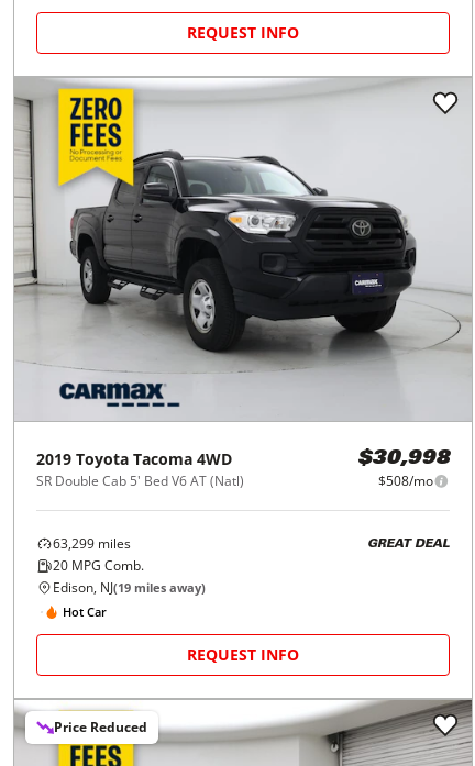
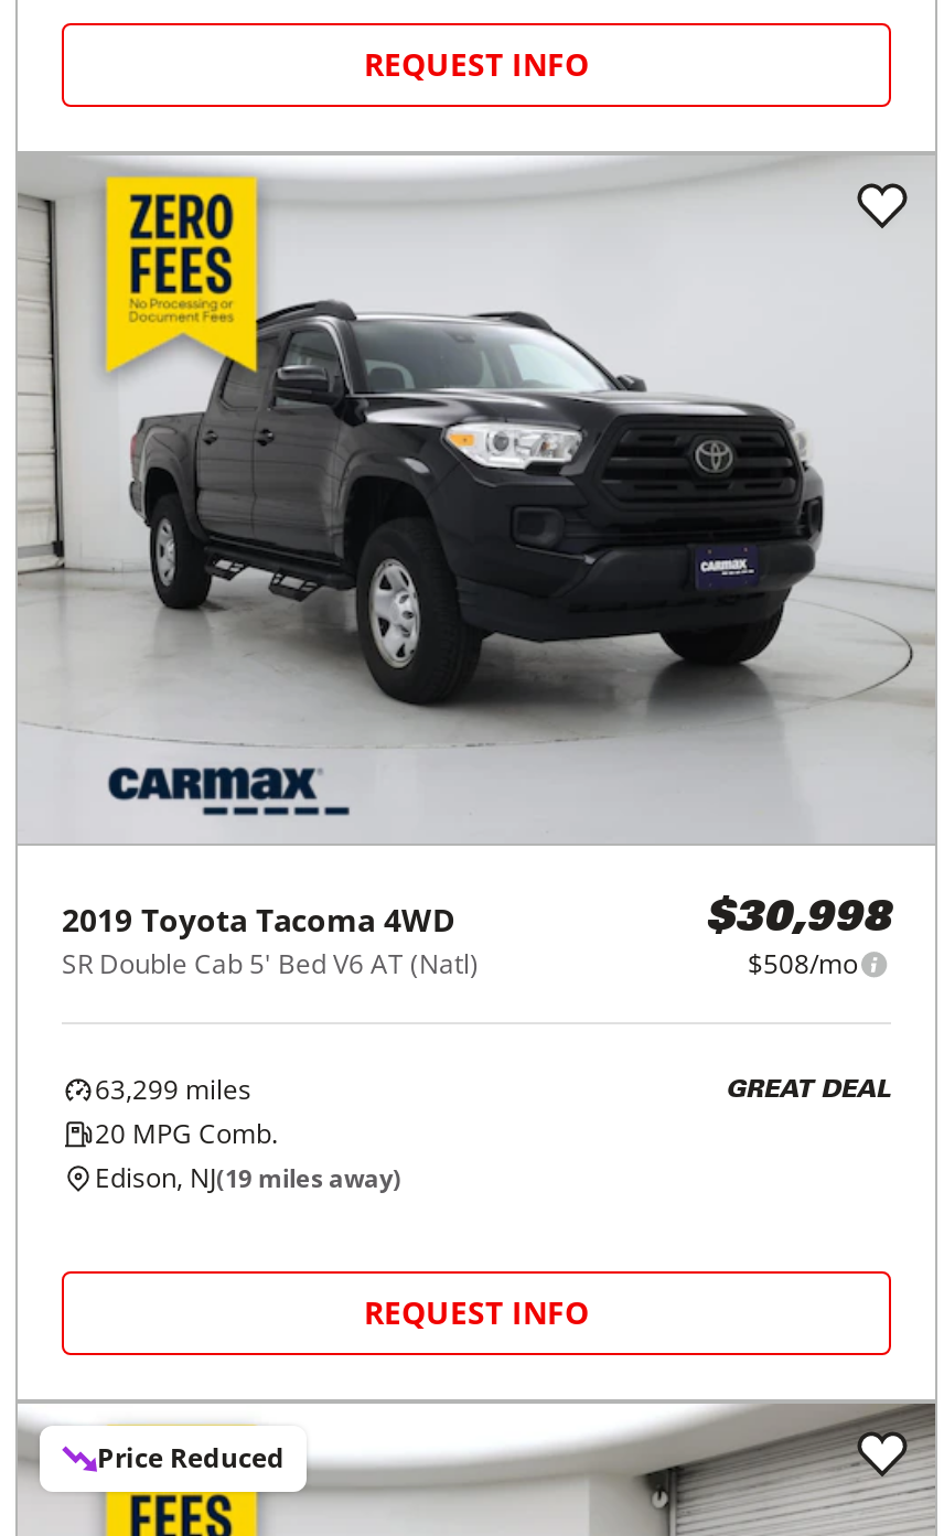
[63,603,107,619] Hot Car -> none

